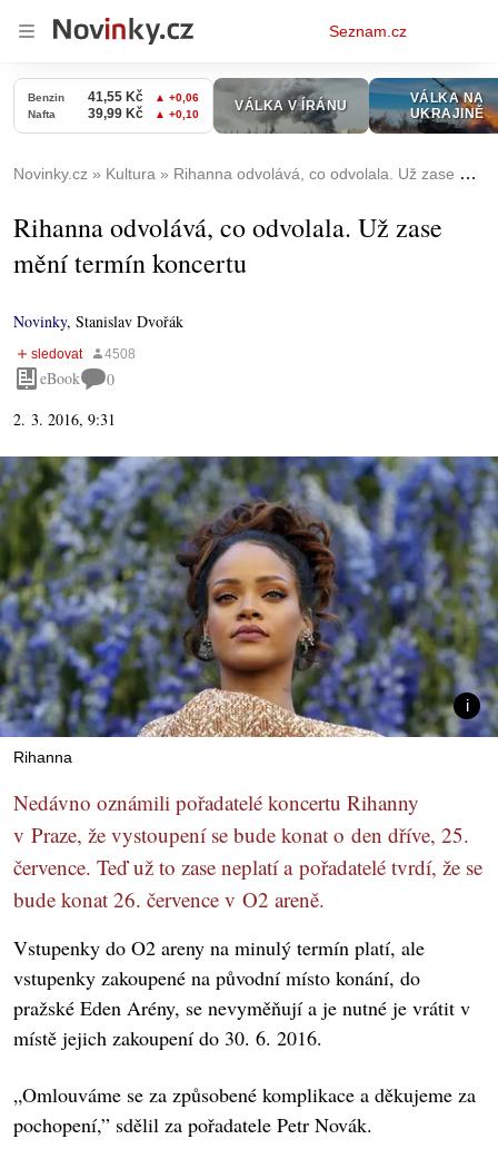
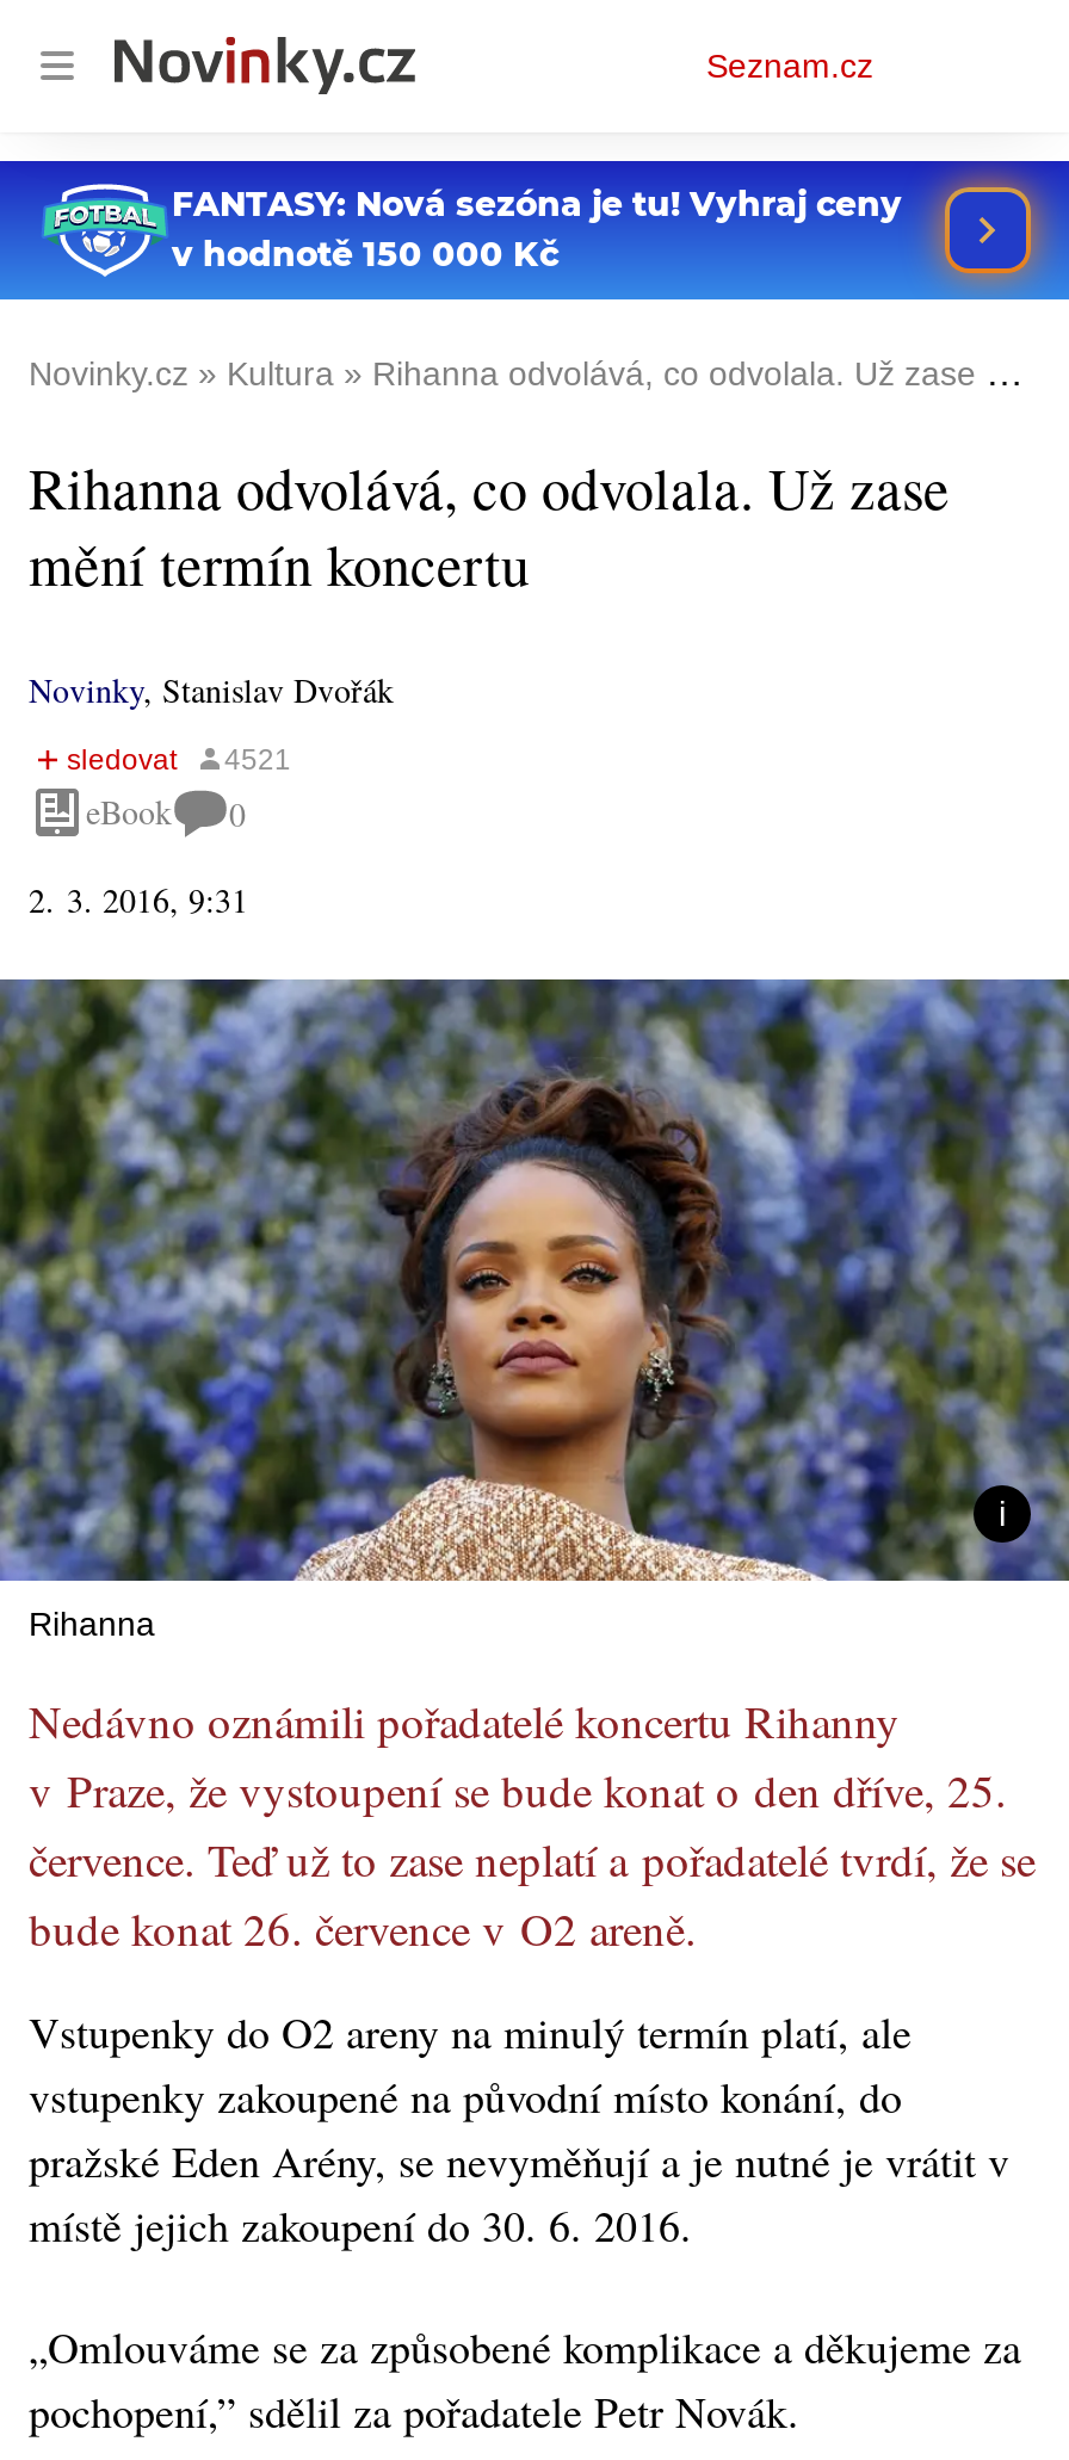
[3,76,495,139] [image] -> [7,159,1062,302] [image]

